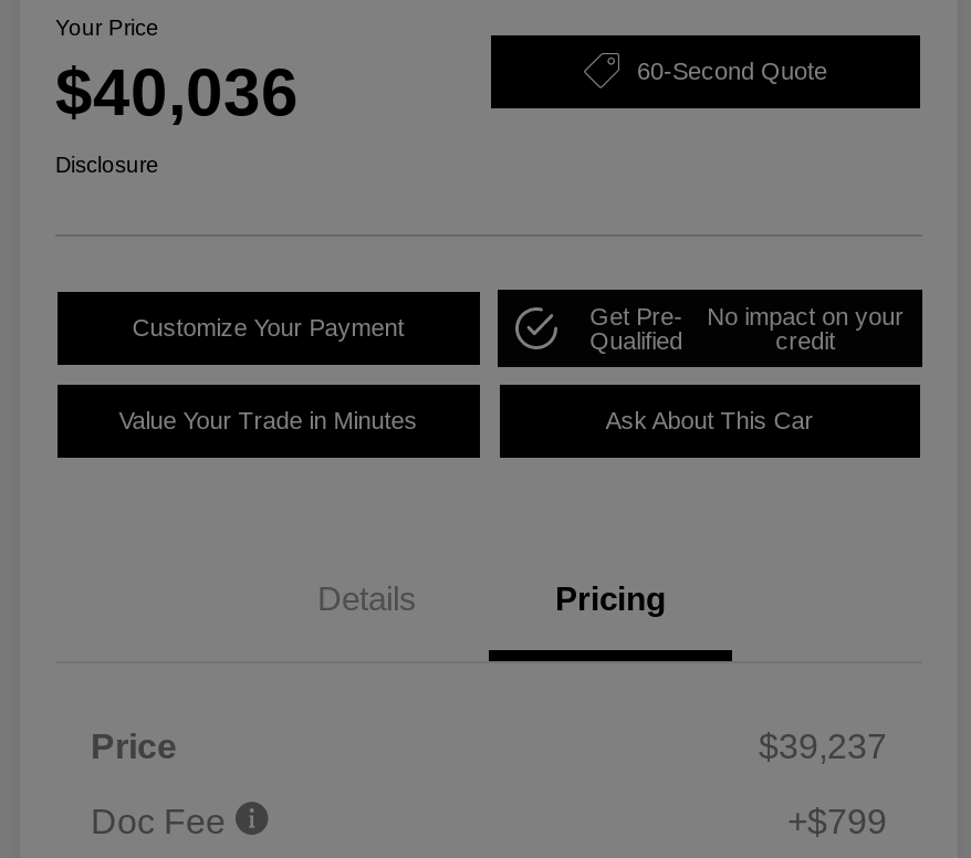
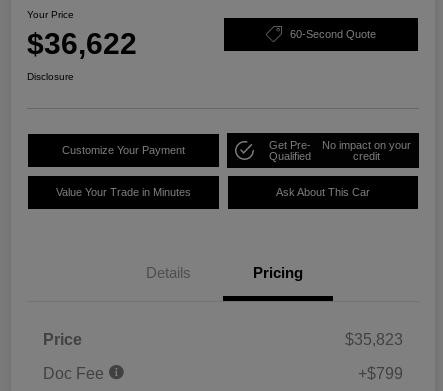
[55,56,299,129] $40,036 -> [27,27,137,60] $36,622
[759,728,887,766] $39,237 -> [345,331,403,348] $35,823

